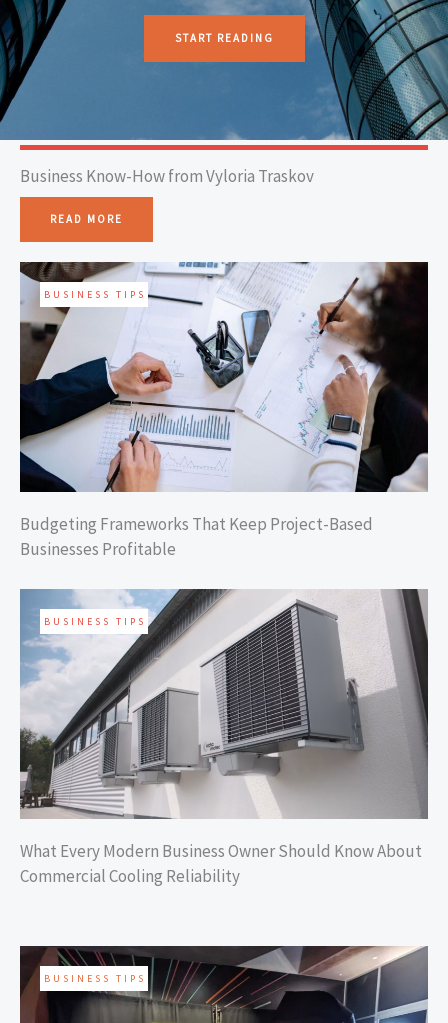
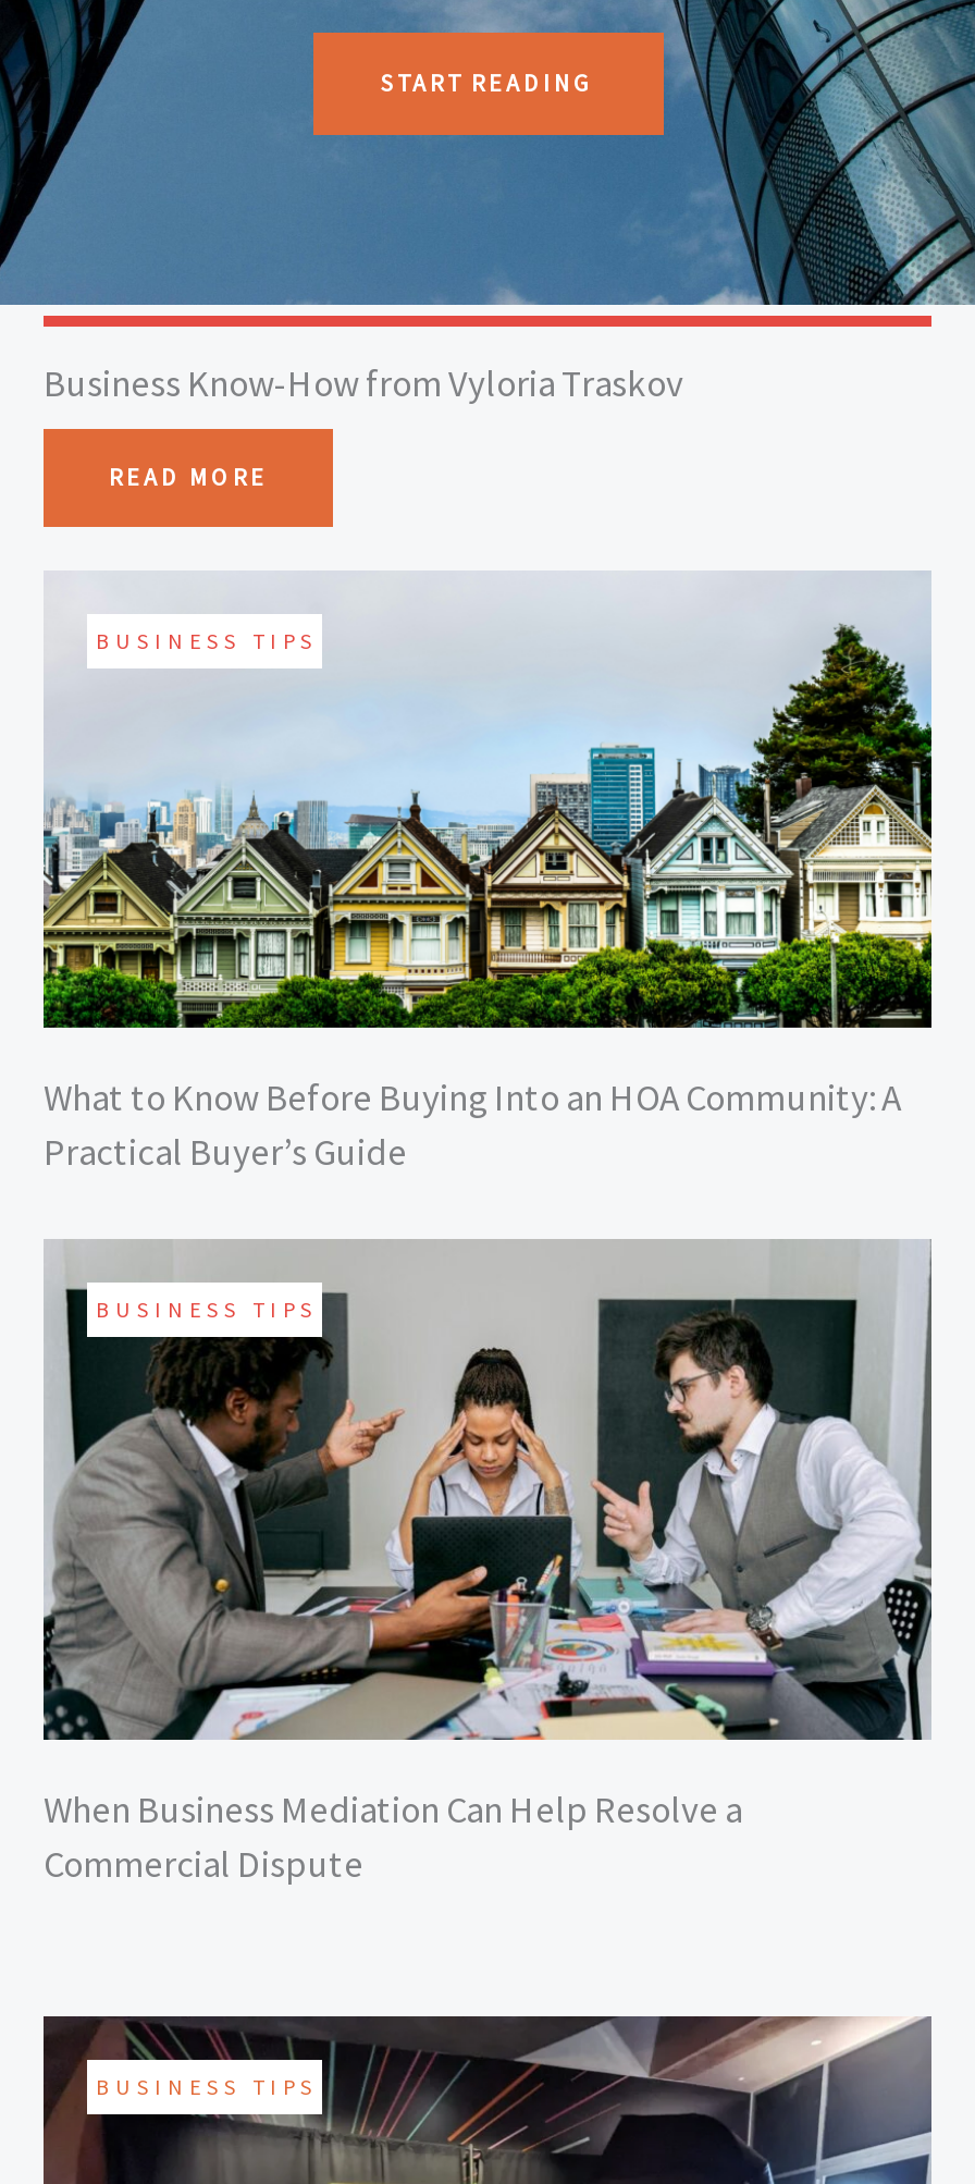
[19,261,429,560] [image] | Budgeting Frameworks That Keep Project-Based | Businesses Profitable -> [41,570,934,1175] [image] | What to Know Before Buying Into an HOA Community: A | Practical Buyer’s Guide
[19,589,428,887] [image] | What Every Modern Business Owner Should Know About | Commercial Cooling Reliability -> [41,1239,931,1887] [image] | When Business Mediation Can Help Resolve a | Commercial Dispute

